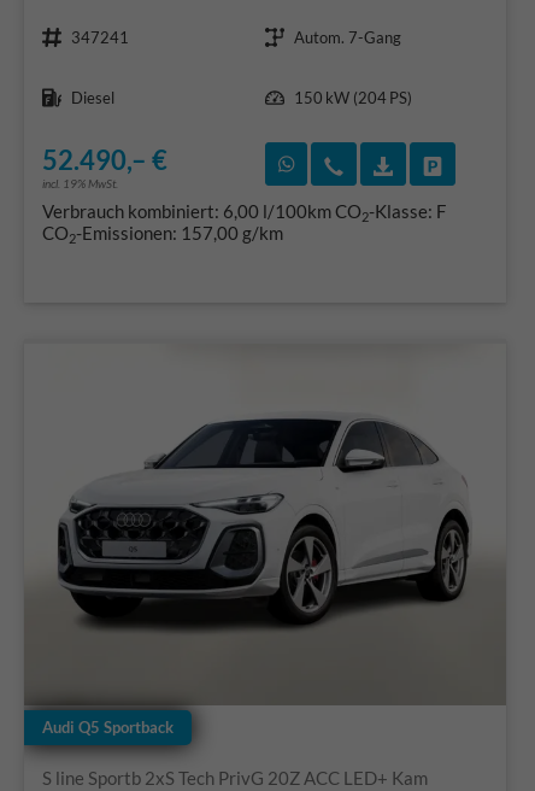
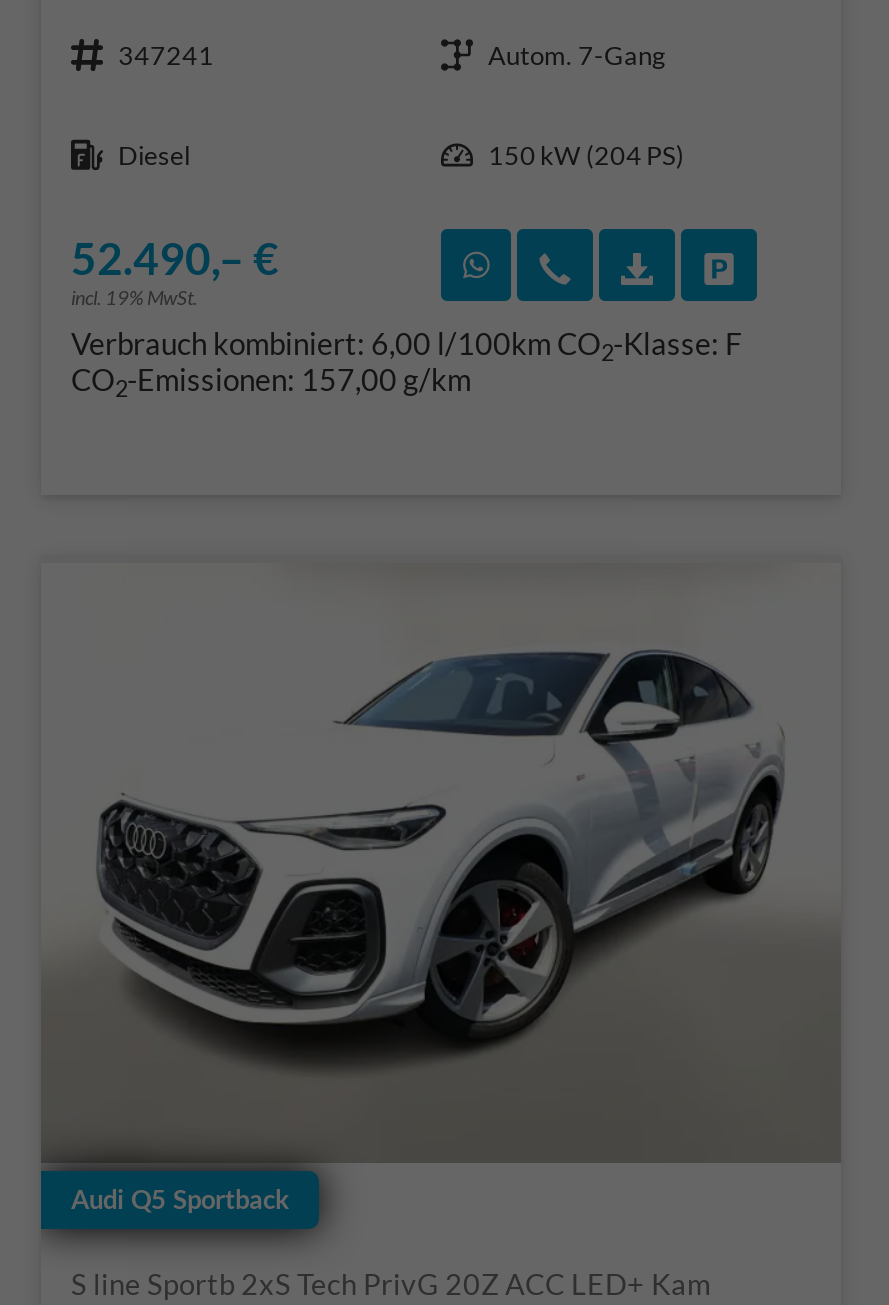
[57,397,471,651] [image] -> [97,649,785,1075] [image]

